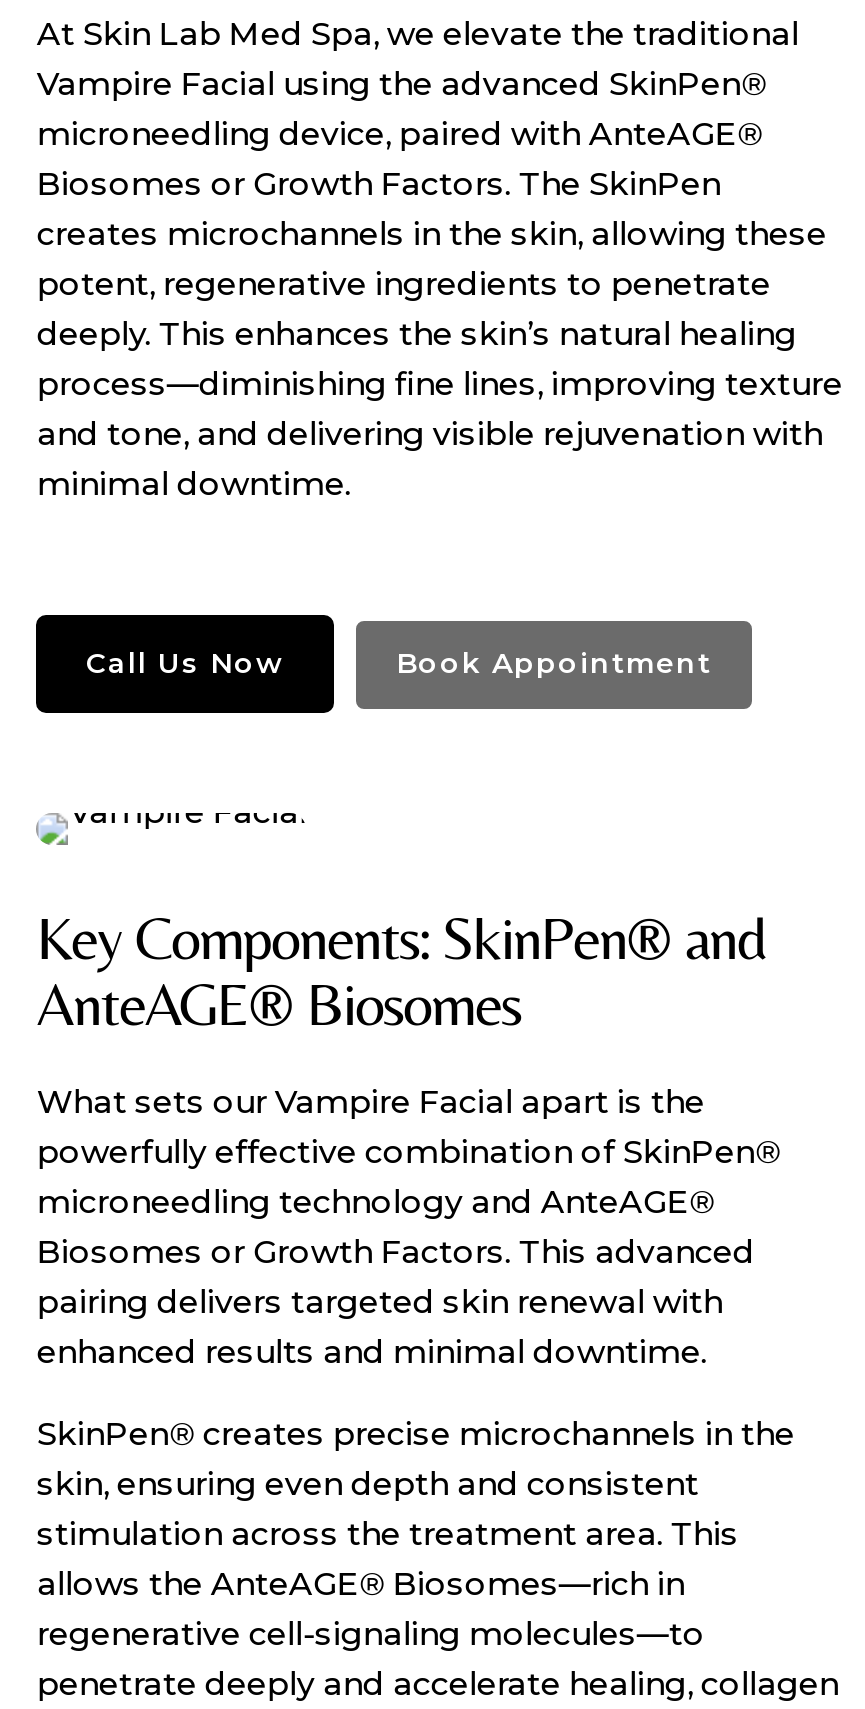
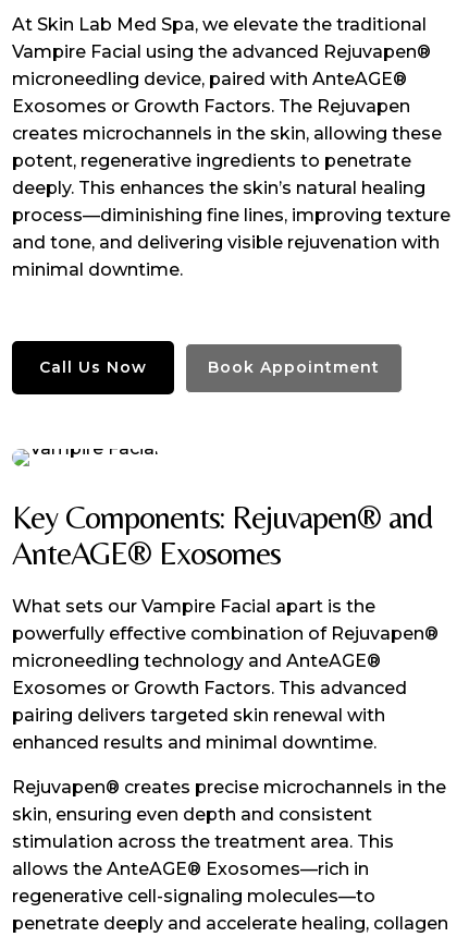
[37,64,767,102] Vampire Facial using the advanced SkinPen® -> [12,41,431,62] Vampire Facial using the advanced Rejuvapen®
[37,164,721,202] Biosomes or Growth Factors. The SkinPen -> [12,95,411,116] Exosomes or Growth Factors. The Rejuvapen
[37,902,765,972] Key Components: SkinPen® and -> [12,497,432,536] Key Components: Rejuvapen® and
[37,968,521,1038] AnteAGE® Biosomes -> [12,533,281,571] AnteAGE® Exosomes
[37,1132,781,1170] powerfully effective combination of SkinPen® -> [12,623,439,643] powerfully effective combination of Rejuvapen®
[37,1232,755,1270] Biosomes or Growth Factors. This advanced -> [12,677,407,698] Exosomes or Growth Factors. This advanced
[37,1414,795,1452] SkinPen® creates precise microchannels in the -> [12,776,447,797] Rejuvapen® creates precise microchannels in the
[37,1564,685,1602] allows the AnteAGE® Biosomes—rich in -> [12,858,369,879] allows the AnteAGE® Exosomes—rich in

